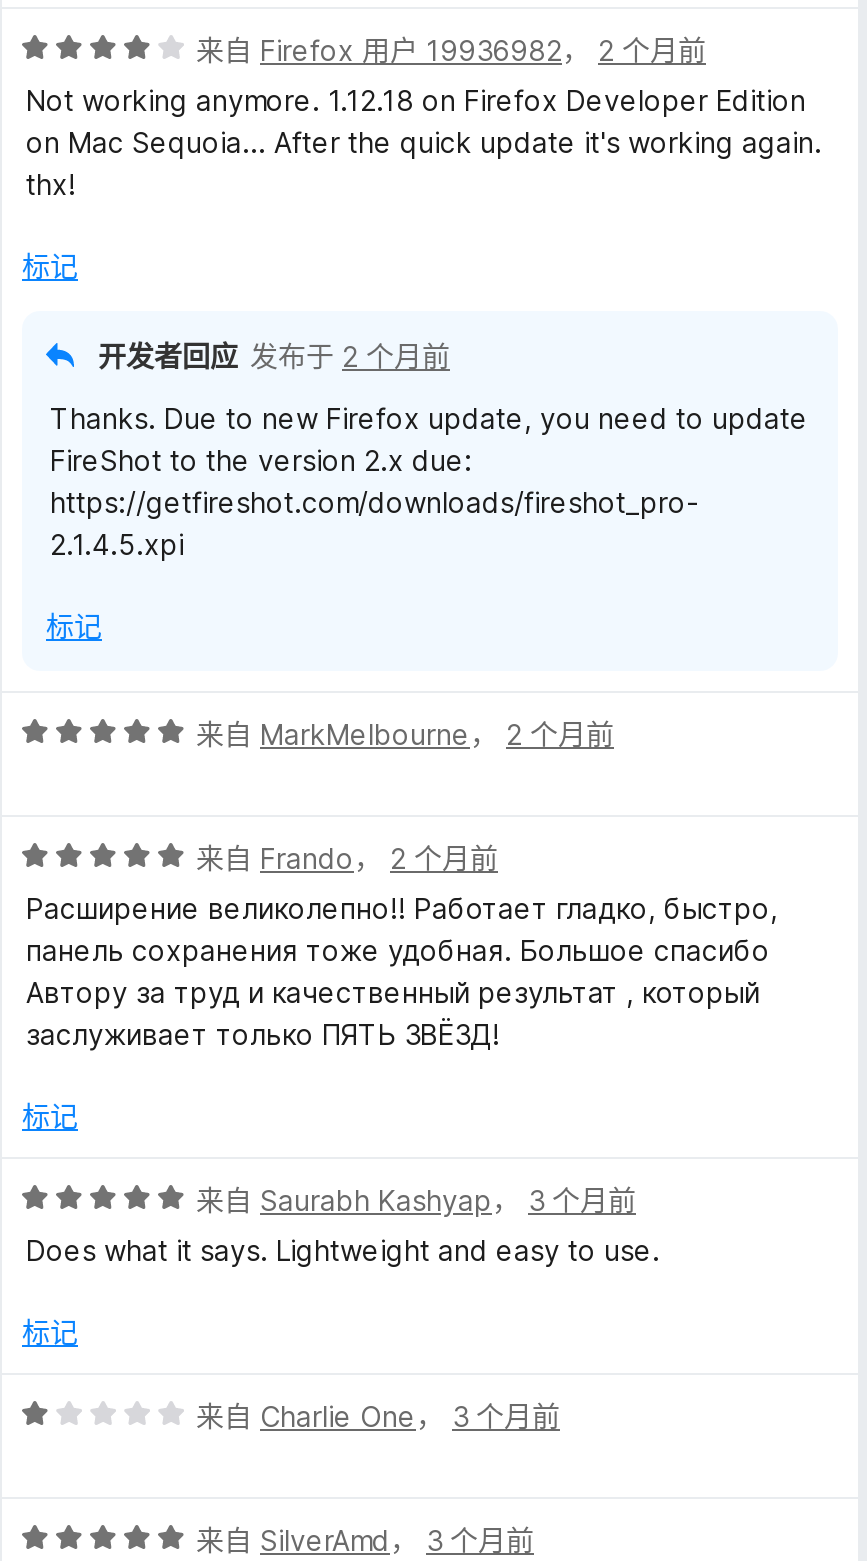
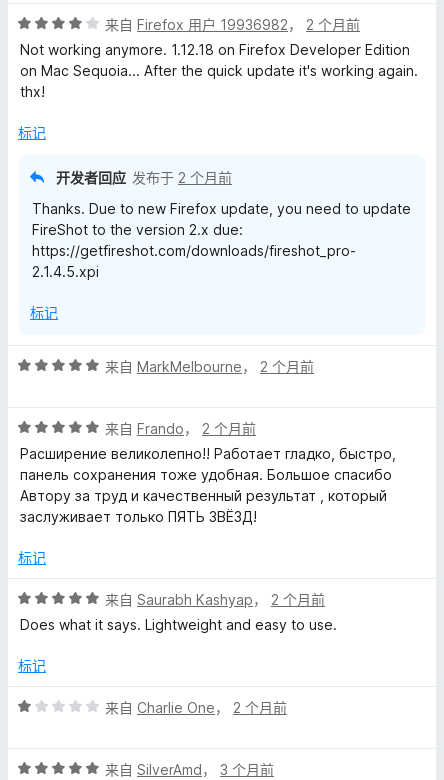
[196,1183,636,1217] 来自Saurabh Kashyap，3 个月前 -> [105,591,325,608] 来自Saurabh Kashyap，2 个月前
[196,1399,560,1433] 来自Charlie One，3 个月前 -> [105,699,287,716] 来自Charlie One，2 个月前

